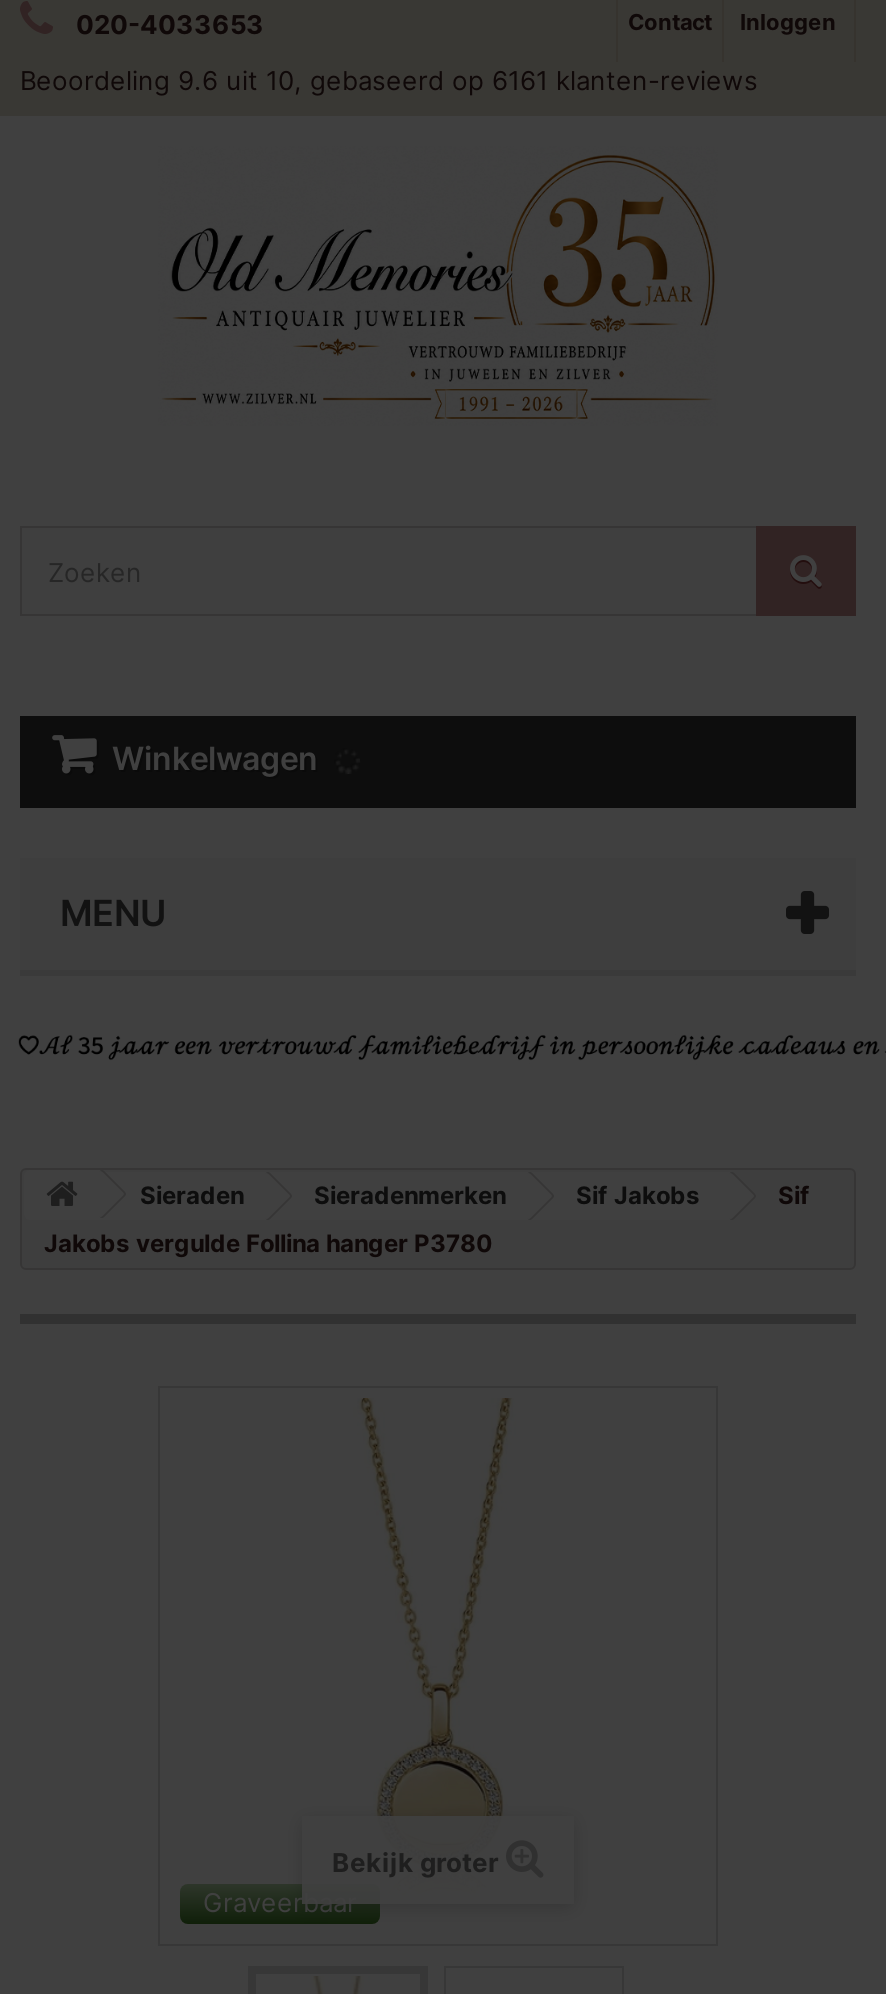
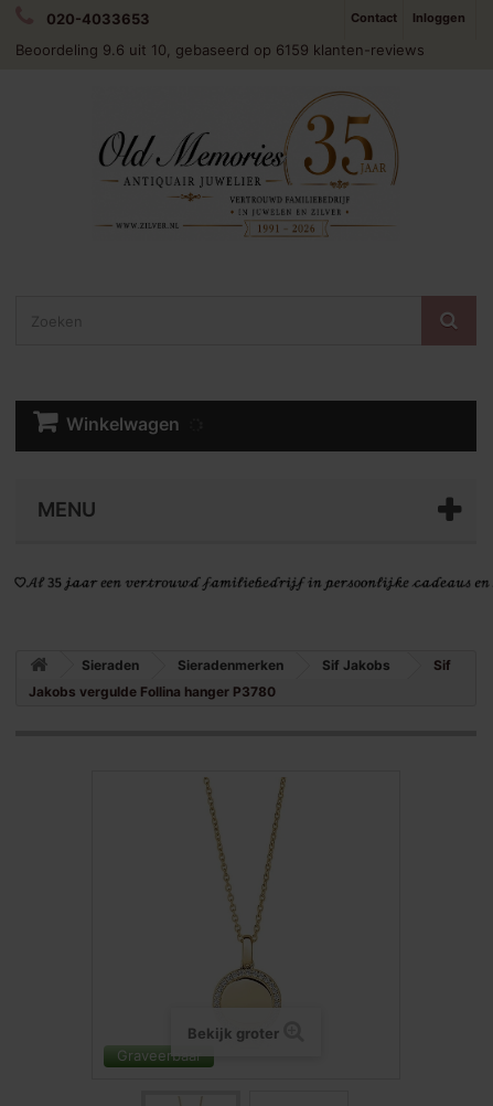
[20,64,758,96] Beoordeling 9.6 uit 10, gebaseerd op 6161 klanten-reviews -> [15,41,425,59] Beoordeling 9.6 uit 10, gebaseerd op 6159 klanten-reviews

